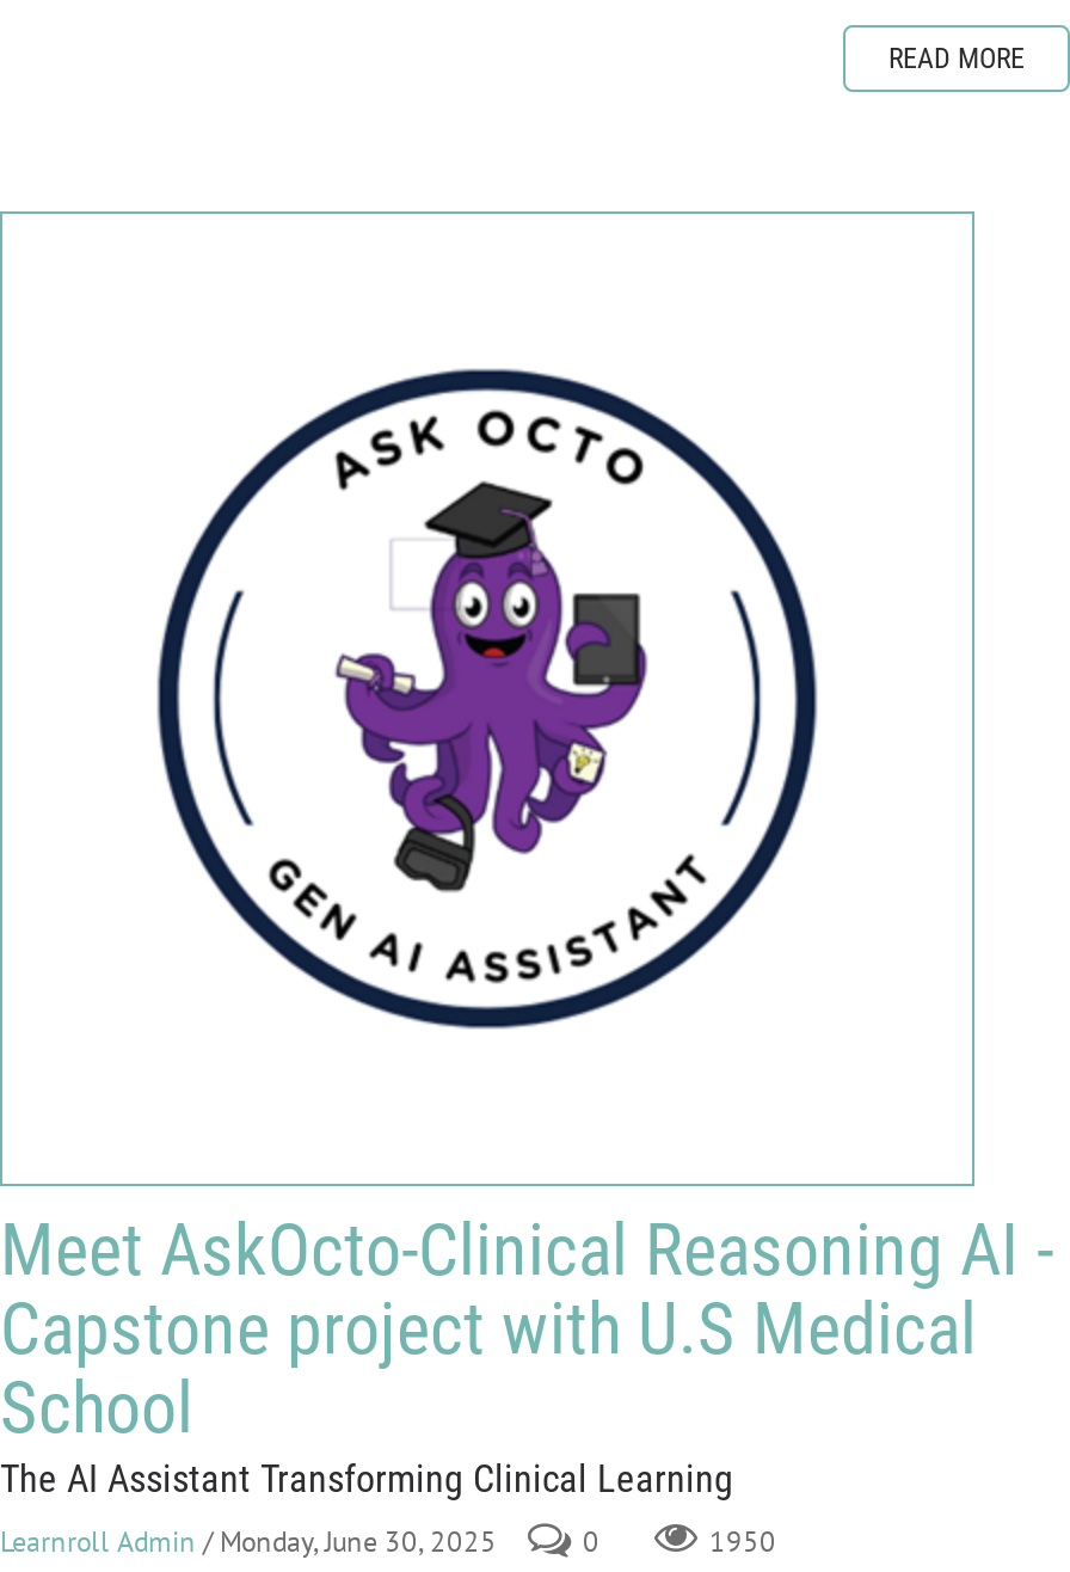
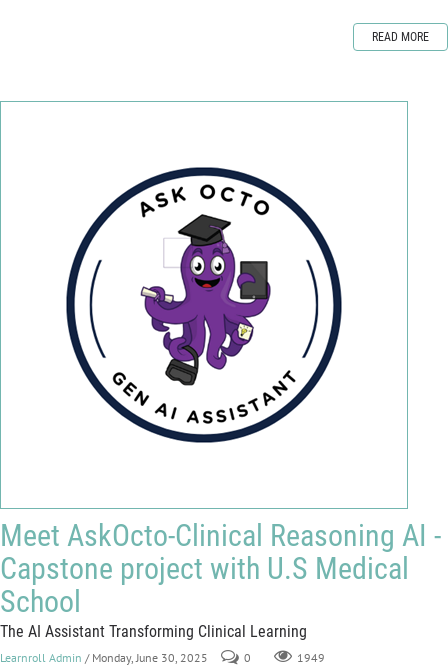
[709,1523,776,1559] 1950 -> [297,650,325,665] 1949

